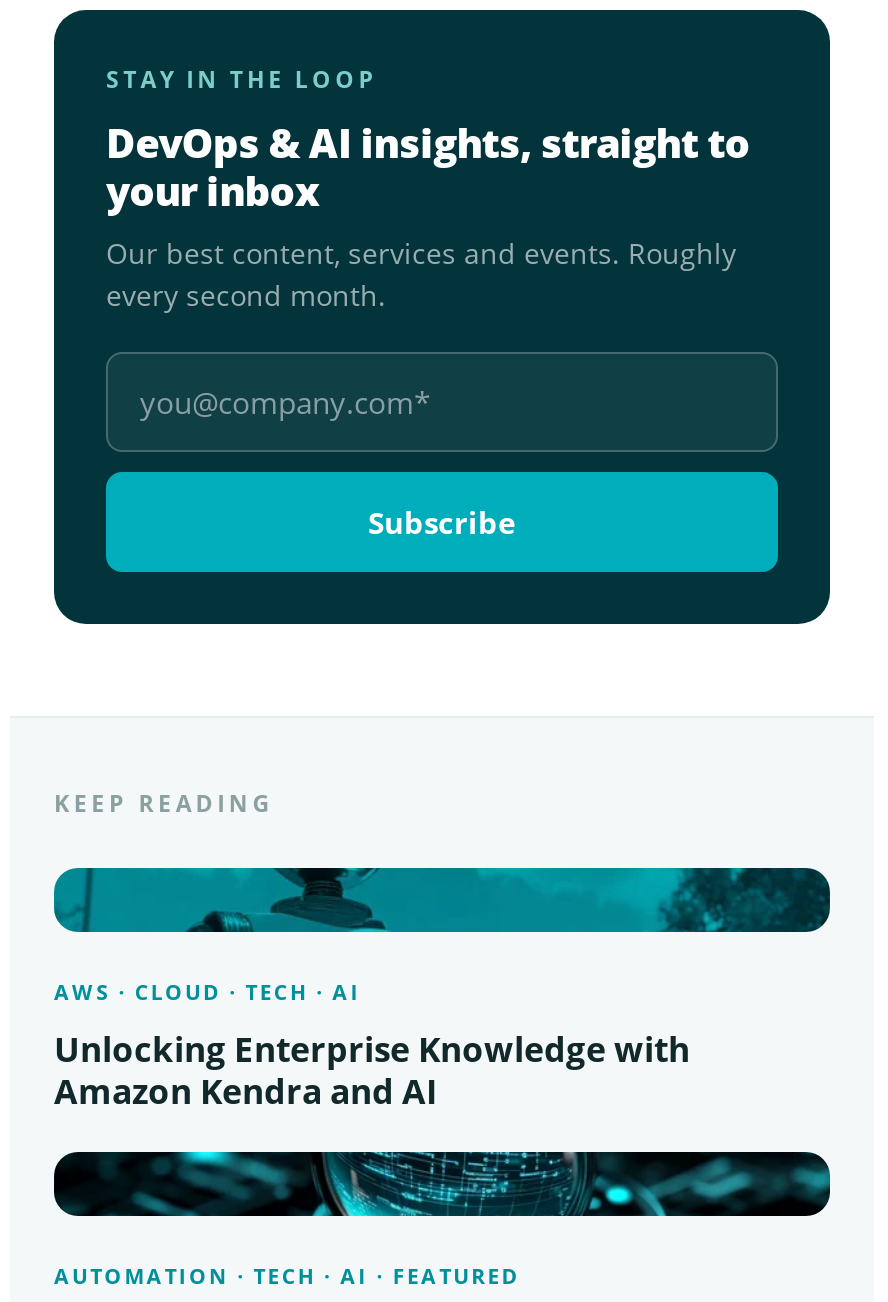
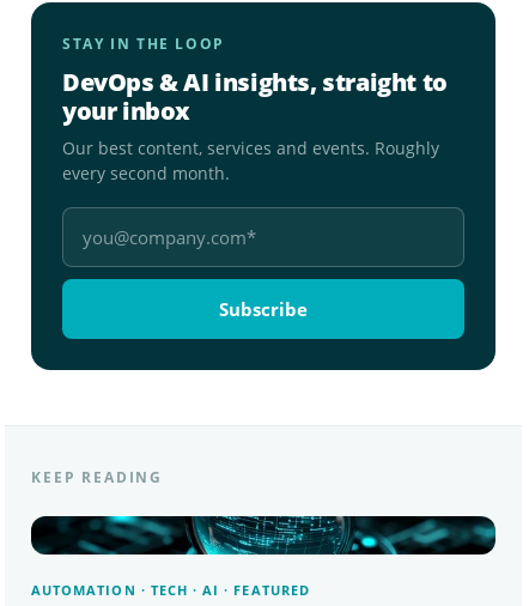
[52,866,830,1114] [image] | AWS · CLOUD · TECH · AI | Unlocking Enterprise Knowledge with | Amazon Kendra and AI -> none

